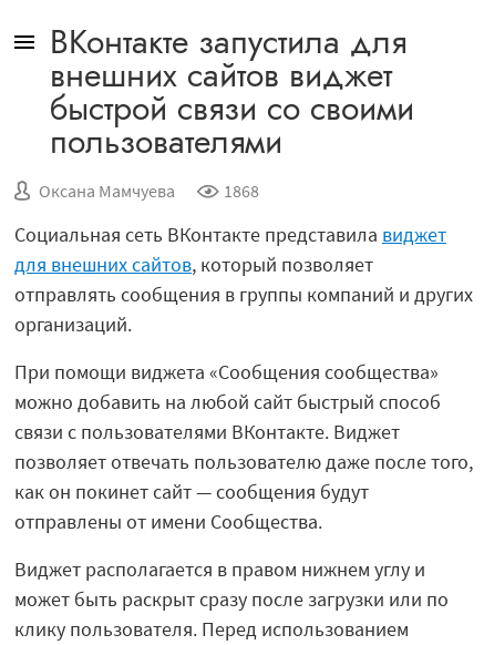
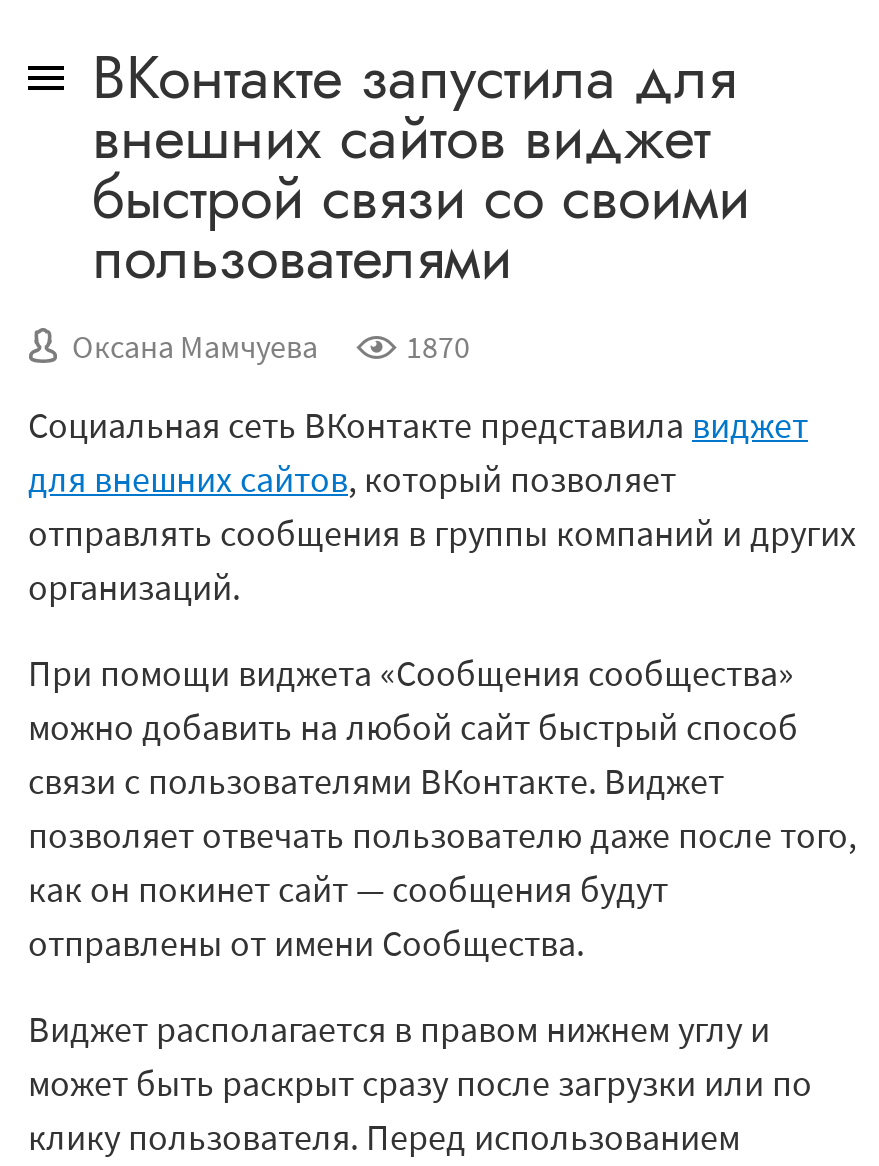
[224,180,259,202] 1868 -> [406,326,470,366] 1870

